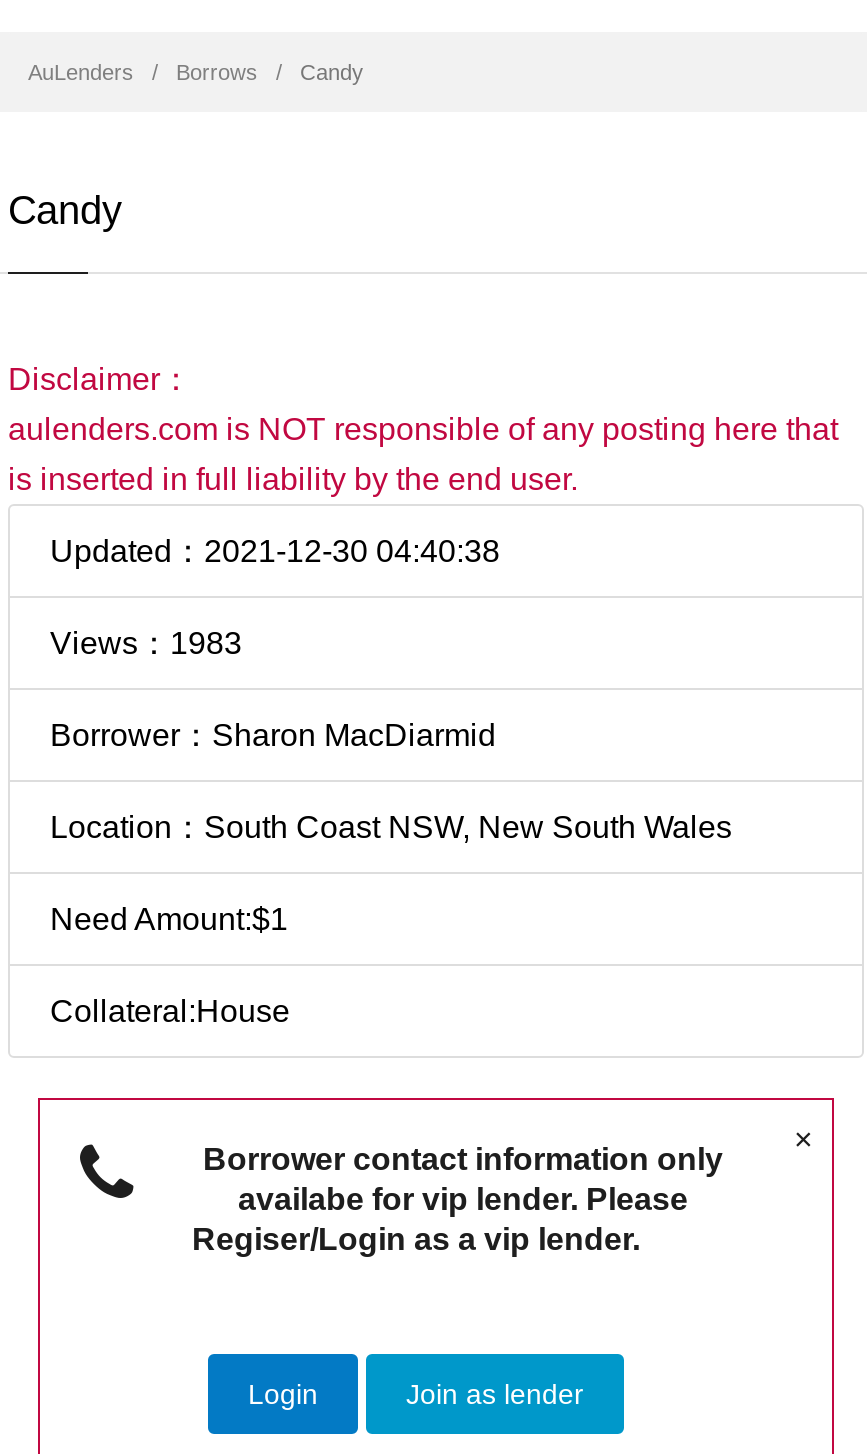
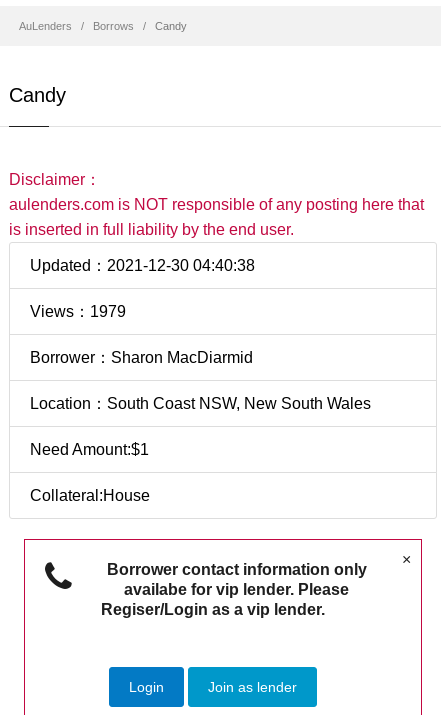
[50,626,242,660] Views：1983 -> [30,303,126,320] Views：1979

